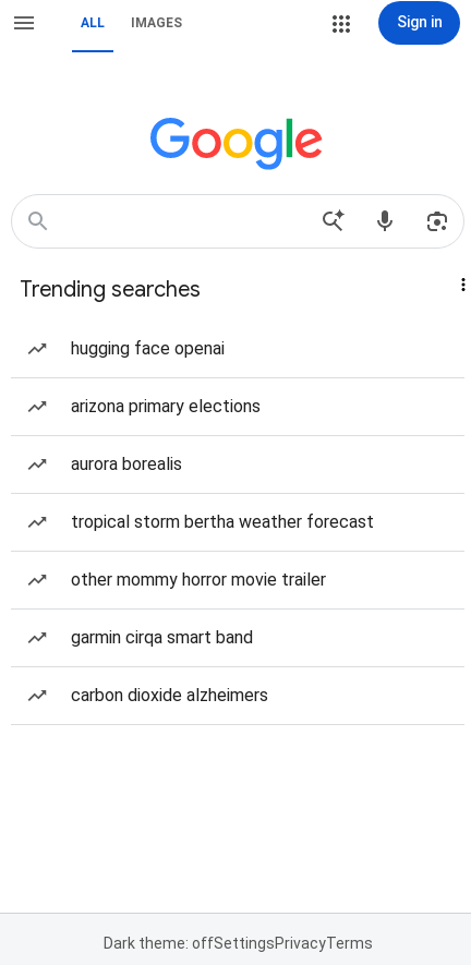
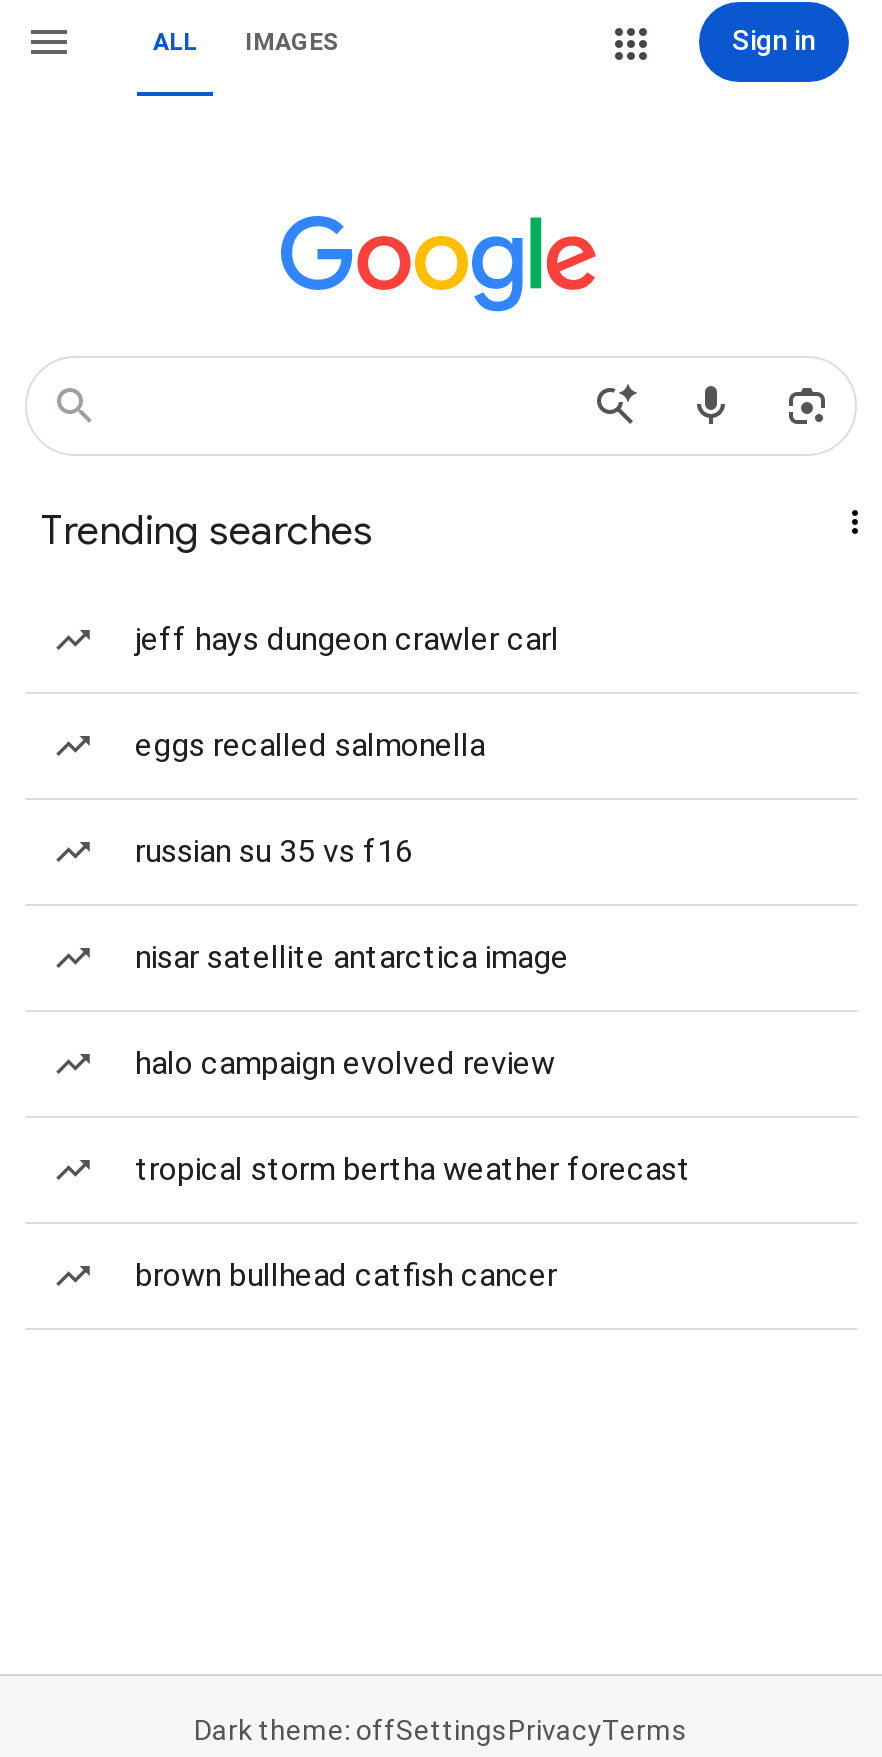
[71,338,261,474] hugging face openai | arizona primary elections | aurora borealis -> [135,620,569,1082] jeff hays dungeon crawler carl | eggs recalled salmonella | russian su 35 vs f16 | nisar satellite antarctica image | halo campaign evolved review
moved [71,511,374,532] -> [135,1150,691,1188]: tropical storm bertha weather forecast
[71,569,326,705] other mommy horror movie trailer | garmin cirqa smart band | carbon dioxide alzheimers -> [135,1256,557,1294] brown bullhead catfish cancer

